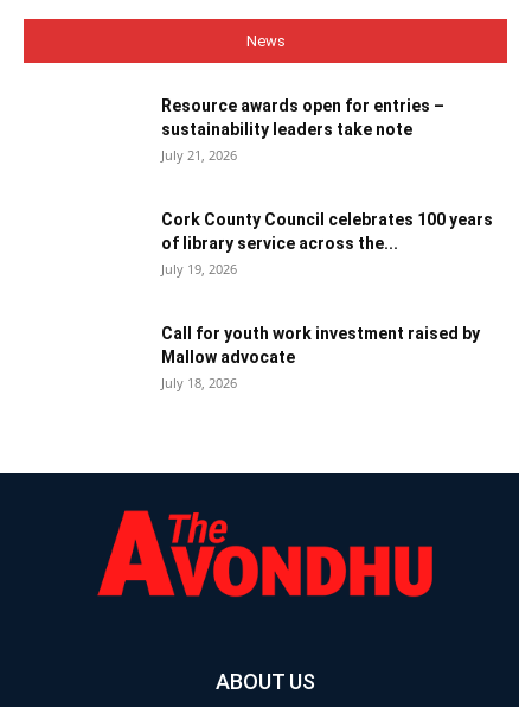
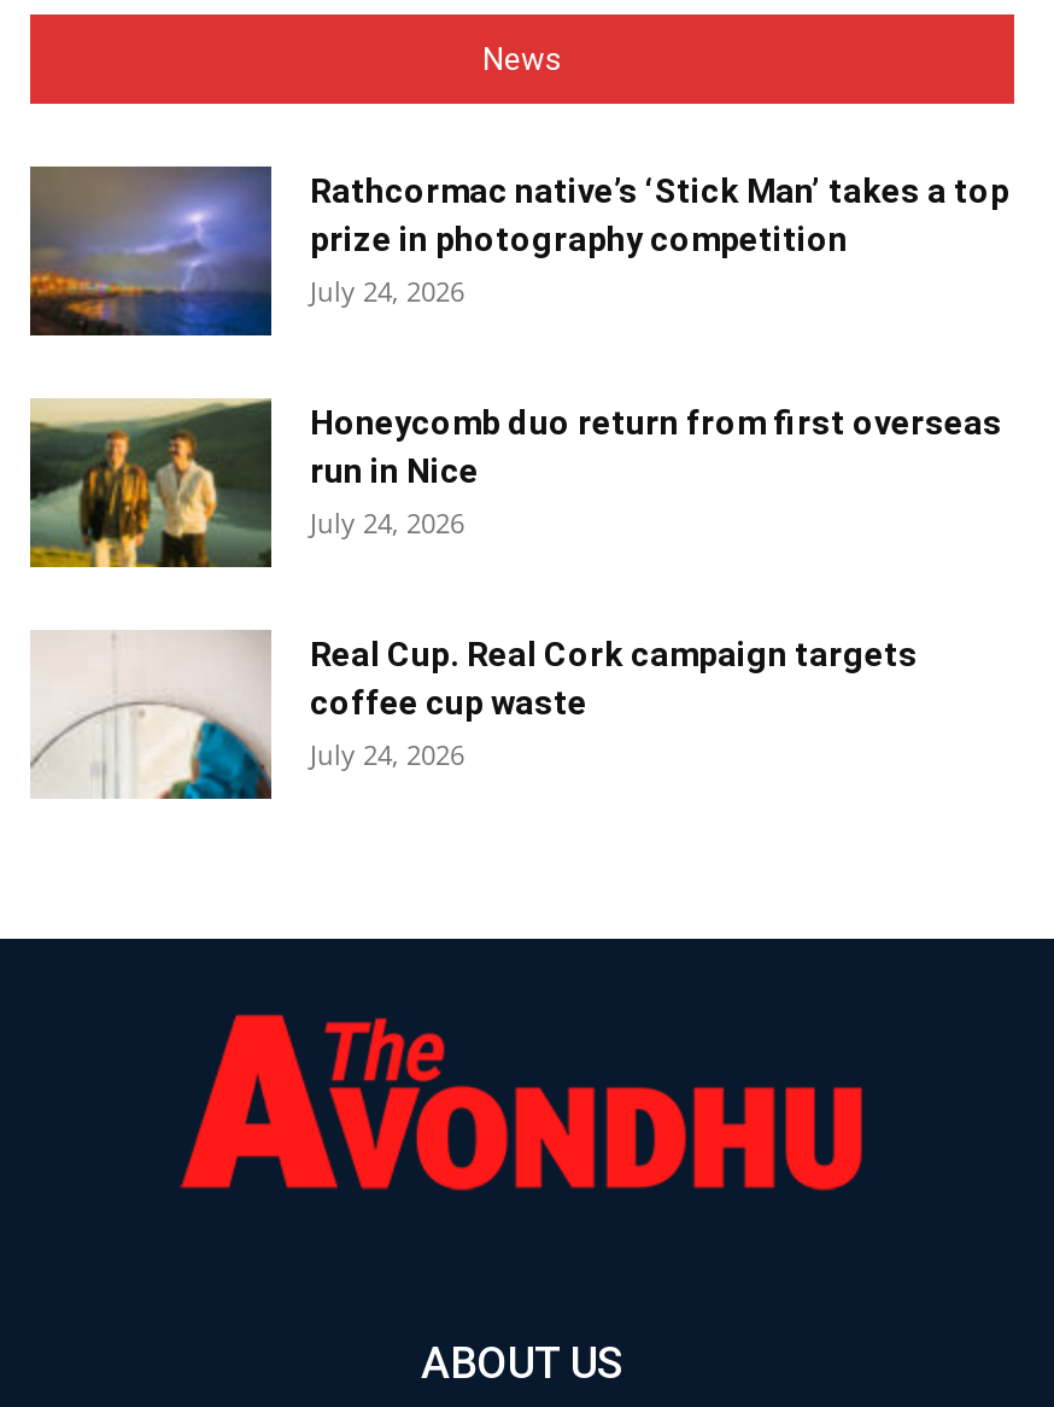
none -> [28,163,274,339] [image]
none -> [28,397,274,571] [image]
none -> [30,629,274,802] [image]
[161,96,444,164] Resource awards open for entries – | sustainability leaders take note | July 21, 2026 -> [310,171,1009,308] Rathcormac native’s ‘Stick Man’ takes a top | prize in photography competition | July 24, 2026
[161,210,493,278] Cork County Council celebrates 100 years | of library service across the... | July 19, 2026 -> [310,402,1002,540] Honeycomb duo return from first overseas | run in Nice | July 24, 2026
[161,324,480,392] Call for youth work investment raised by | Mallow advocate | July 18, 2026 -> [310,634,918,772] Real Cup. Real Cork campaign targets | coffee cup waste | July 24, 2026

